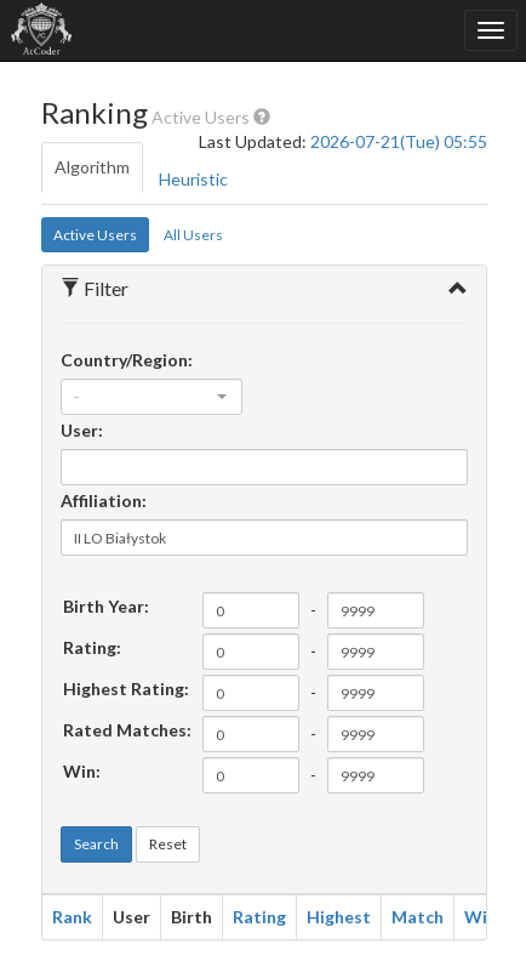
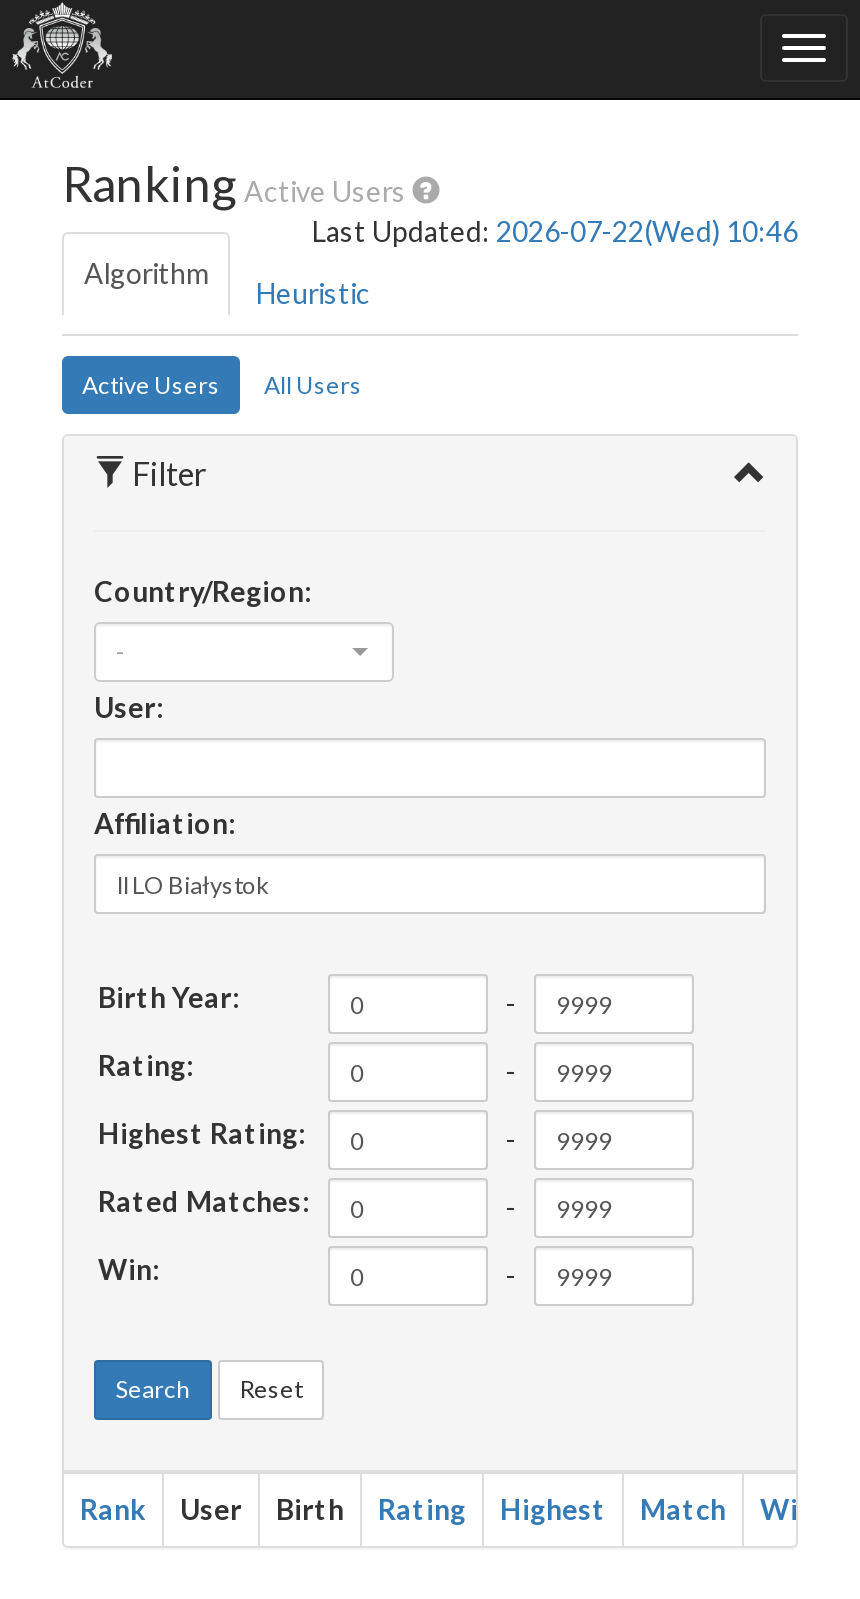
[199,131,487,152] Last Updated: 2026-07-21(Tue) 05:55 -> [312,214,798,248] Last Updated: 2026-07-22(Wed) 10:46

